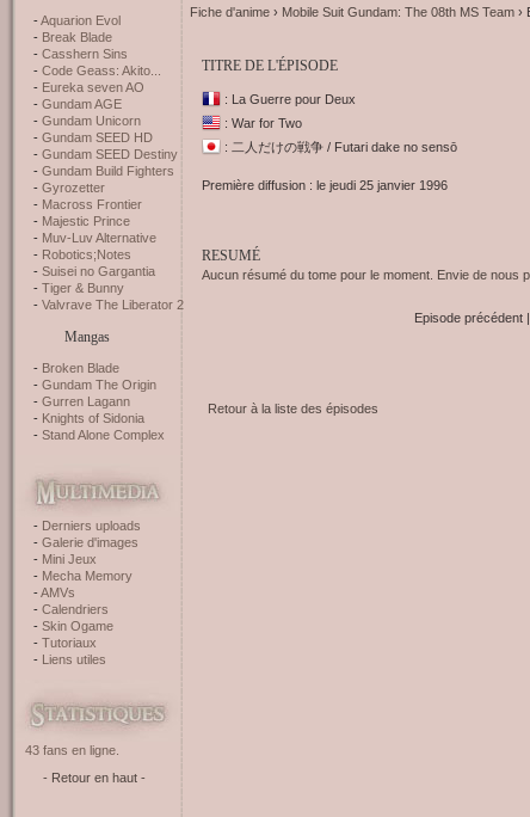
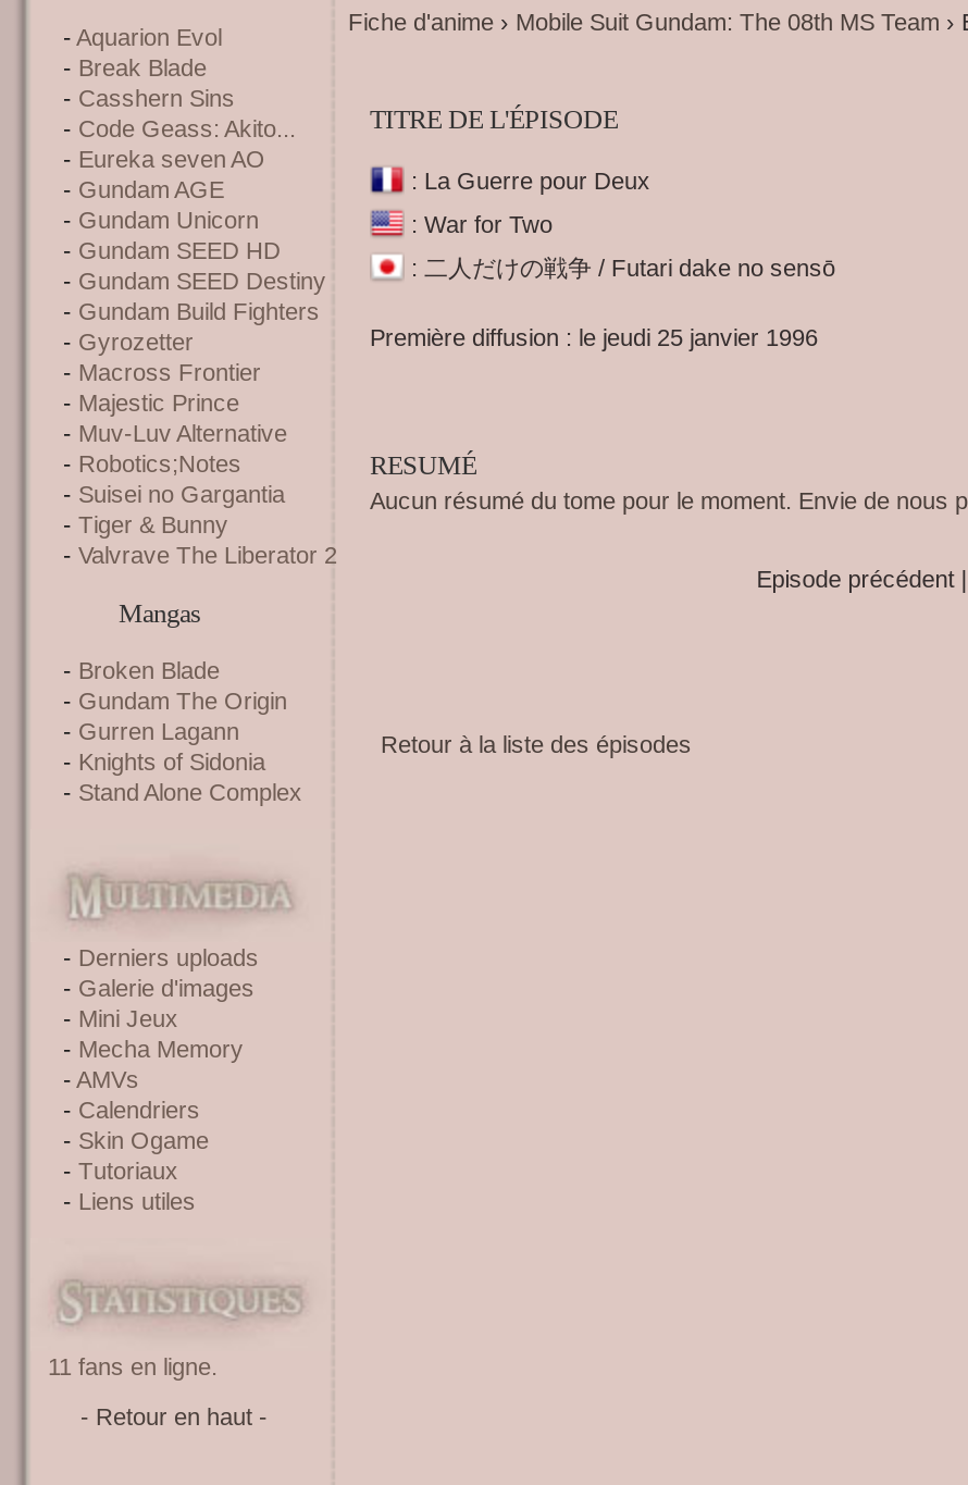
[25,743,119,757] 43 fans en ligne. -> [48,1353,218,1379] 11 fans en ligne.

